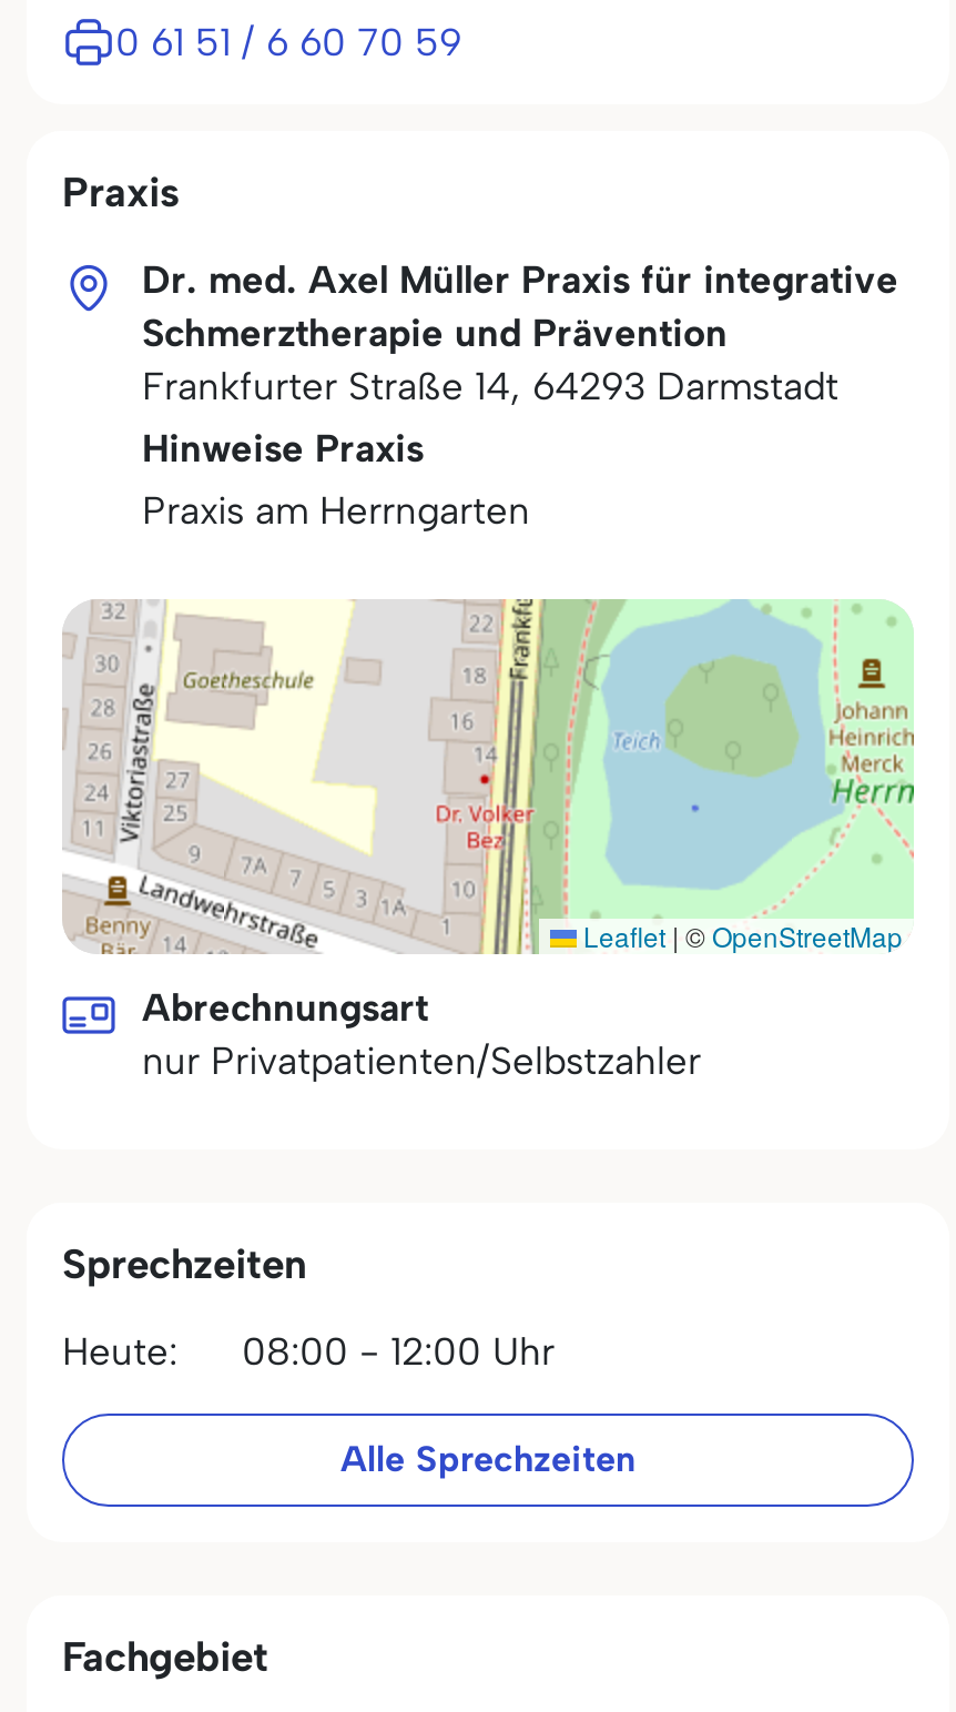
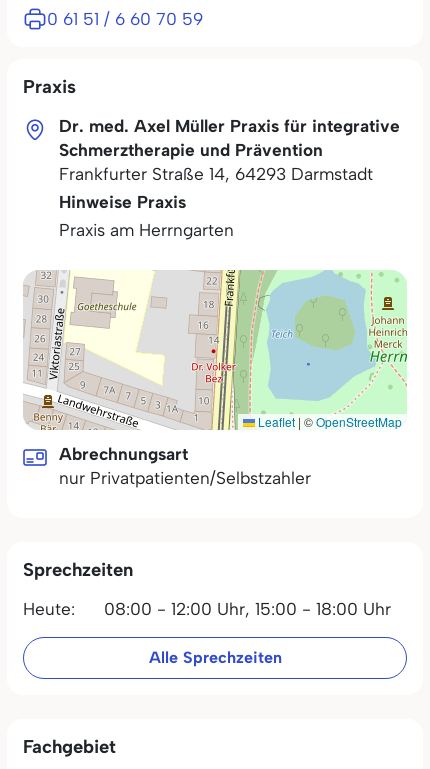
[62,1329,555,1374] Heute: 08:00 - 12:00 Uhr -> [23,599,391,619] Heute: 08:00 - 12:00 Uhr, 15:00 - 18:00 Uhr

